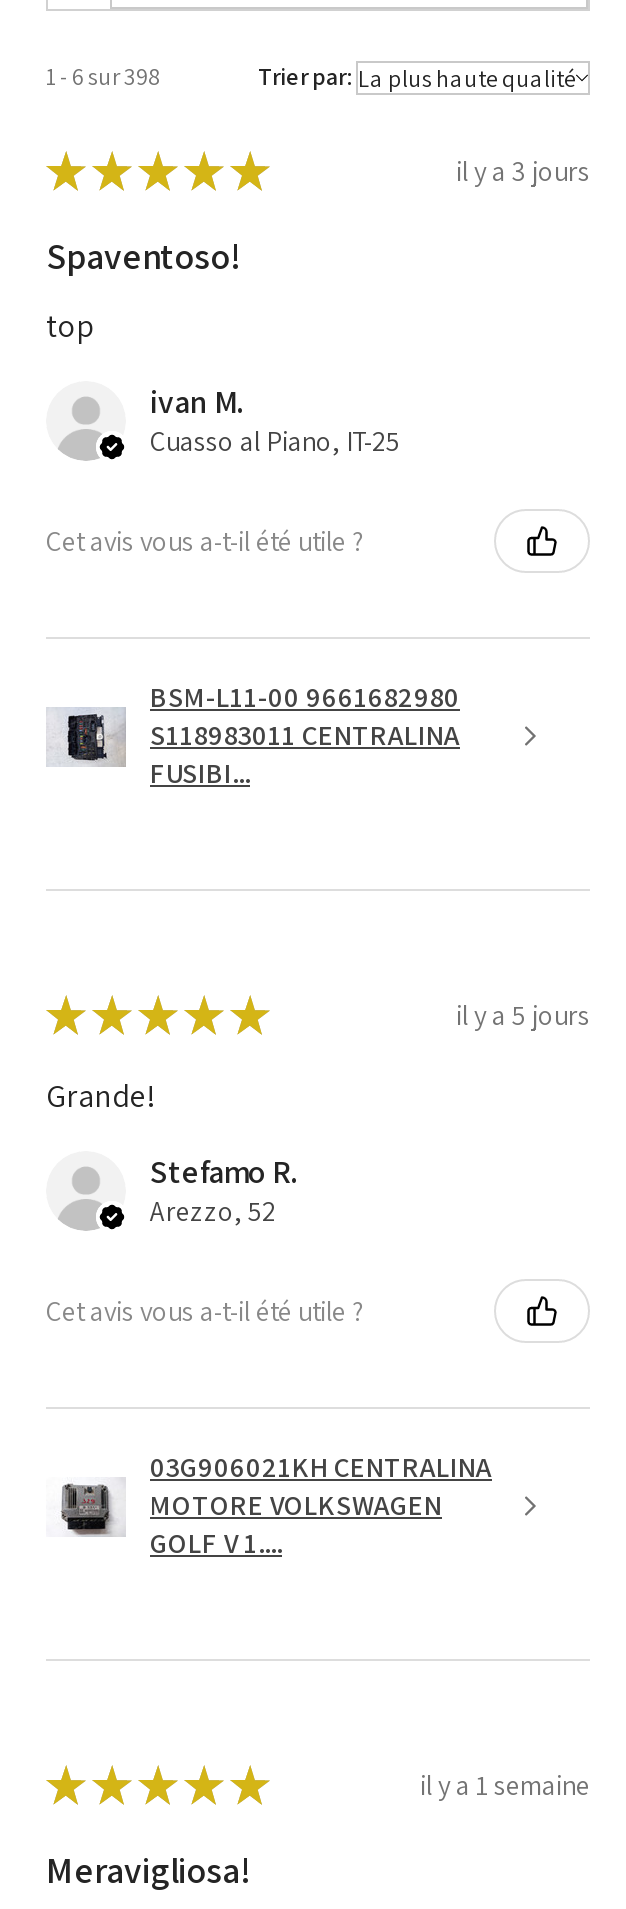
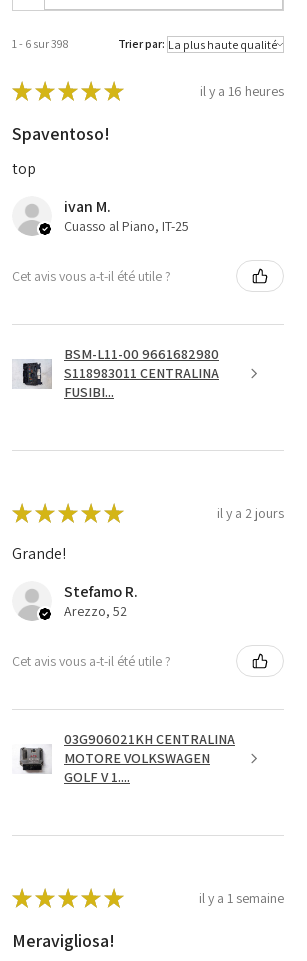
[456,152,590,188] il y a 3 jours -> [200,82,284,100] il y a 16 heures
[456,996,590,1032] il y a 5 jours -> [217,504,284,522] il y a 2 jours

